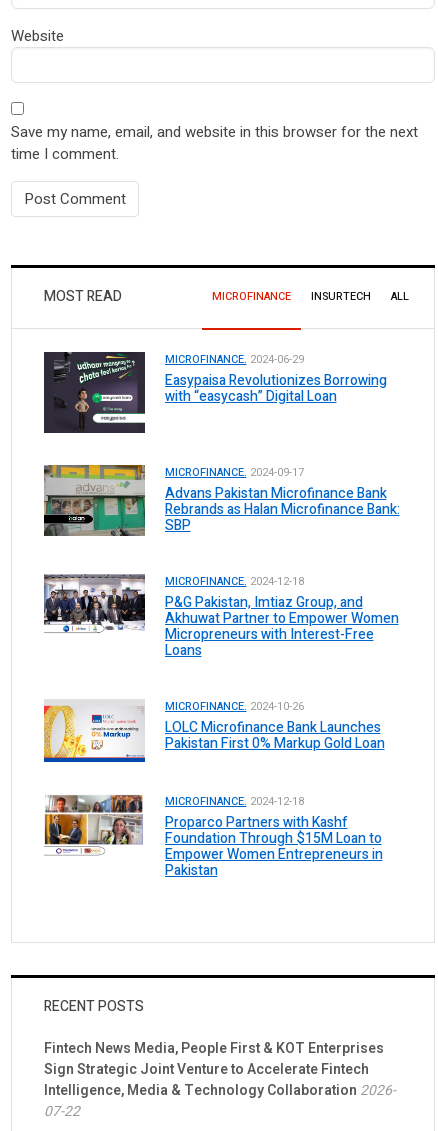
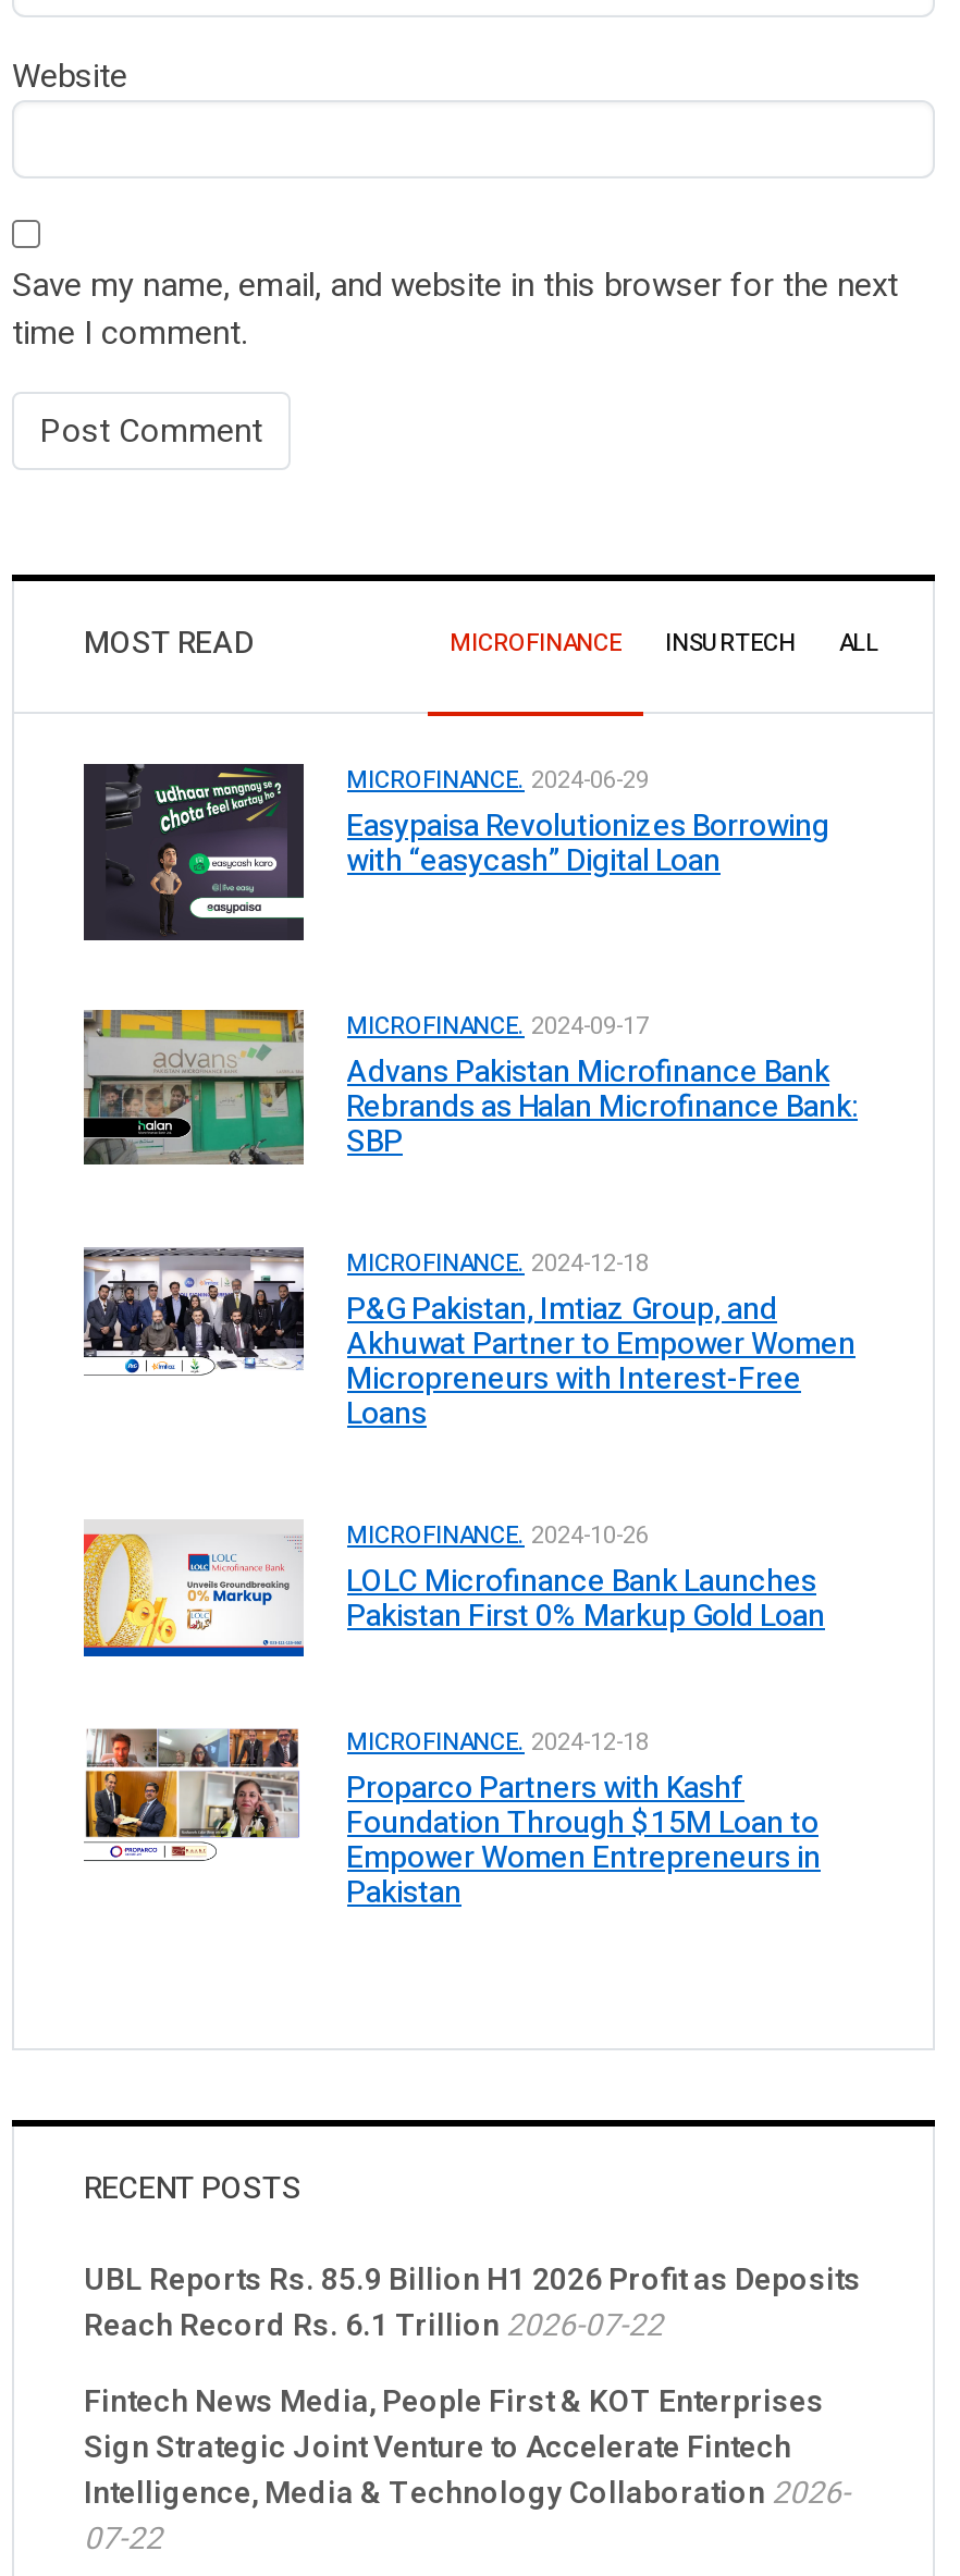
none -> [84,2257,861,2349] UBL Reports Rs. 85.9 Billion H1 2026 Profit as Deposits | Reach Record Rs. 6.1 Trillion 2026-07-22

